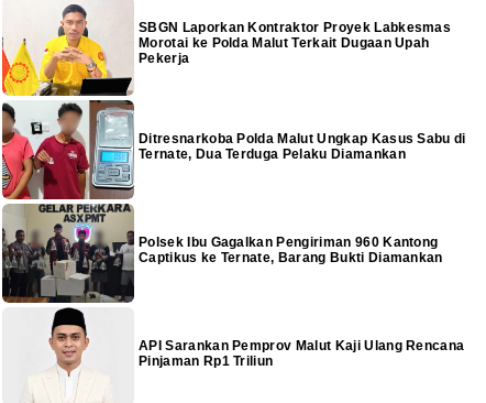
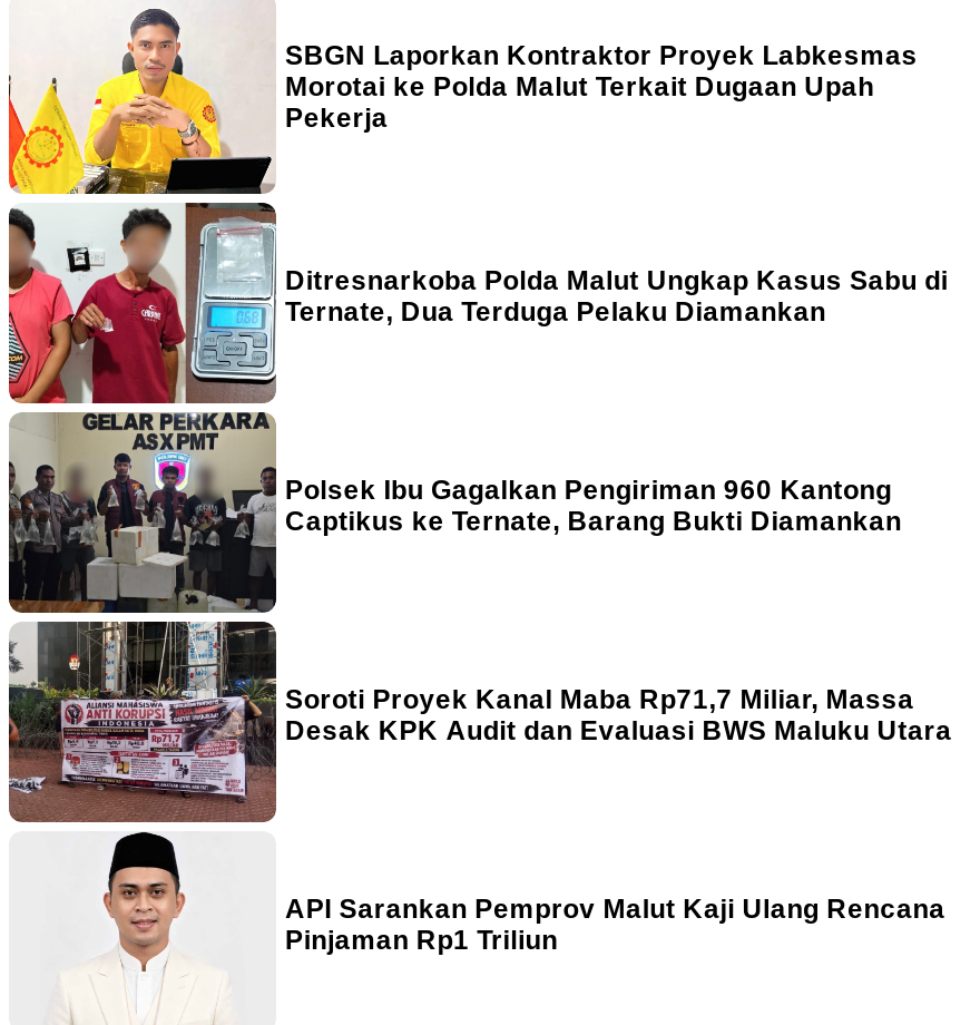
none -> [7,622,952,824] [image] | Soroti Proyek Kanal Maba Rp71,7 Miliar, Massa | Desak KPK Audit dan Evaluasi BWS Maluku Utara

